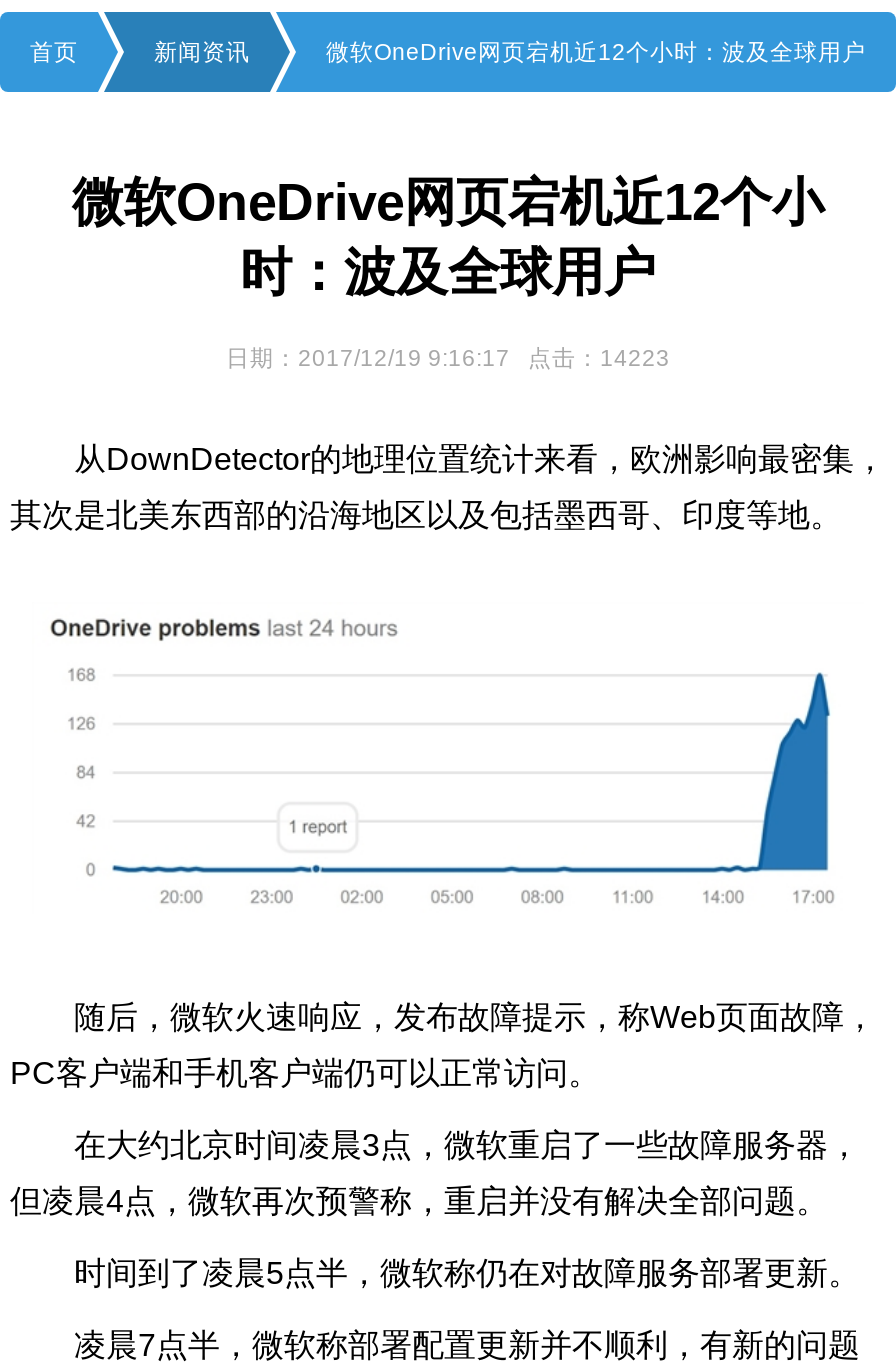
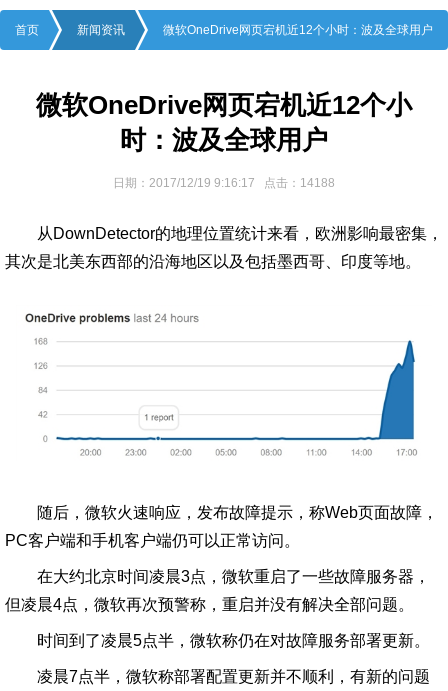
[226,347,670,371] 日期：2017/12/19 9:16:17 点击：14223 -> [113,177,335,189] 日期：2017/12/19 9:16:17 点击：14188

